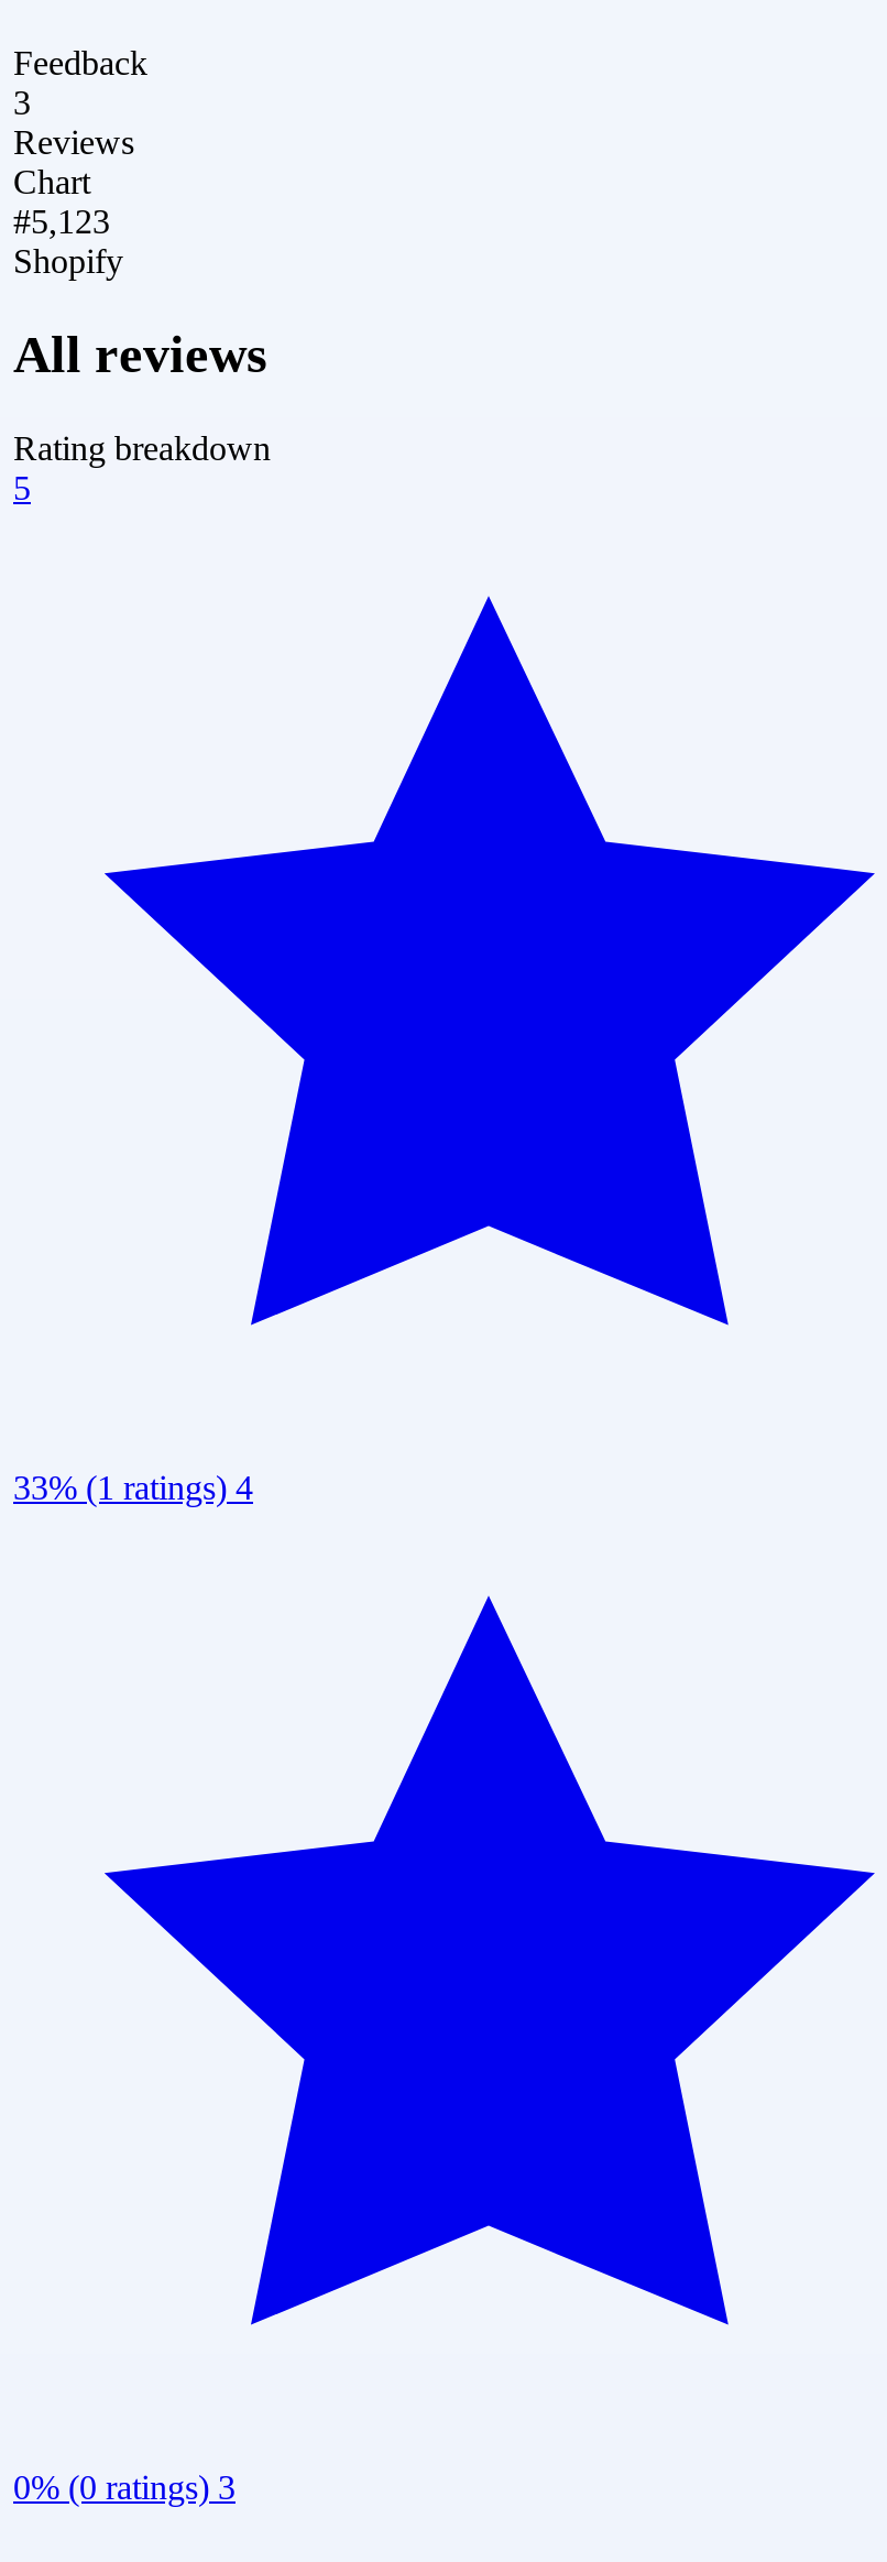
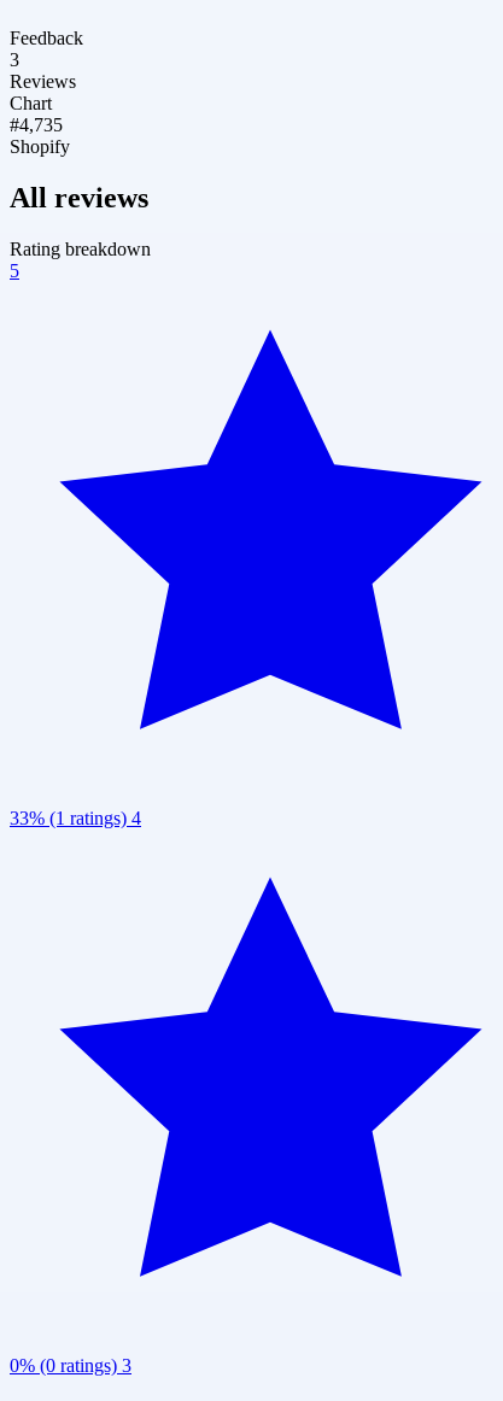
[13,202,110,240] #5,123 -> [10,114,63,135] #4,735

